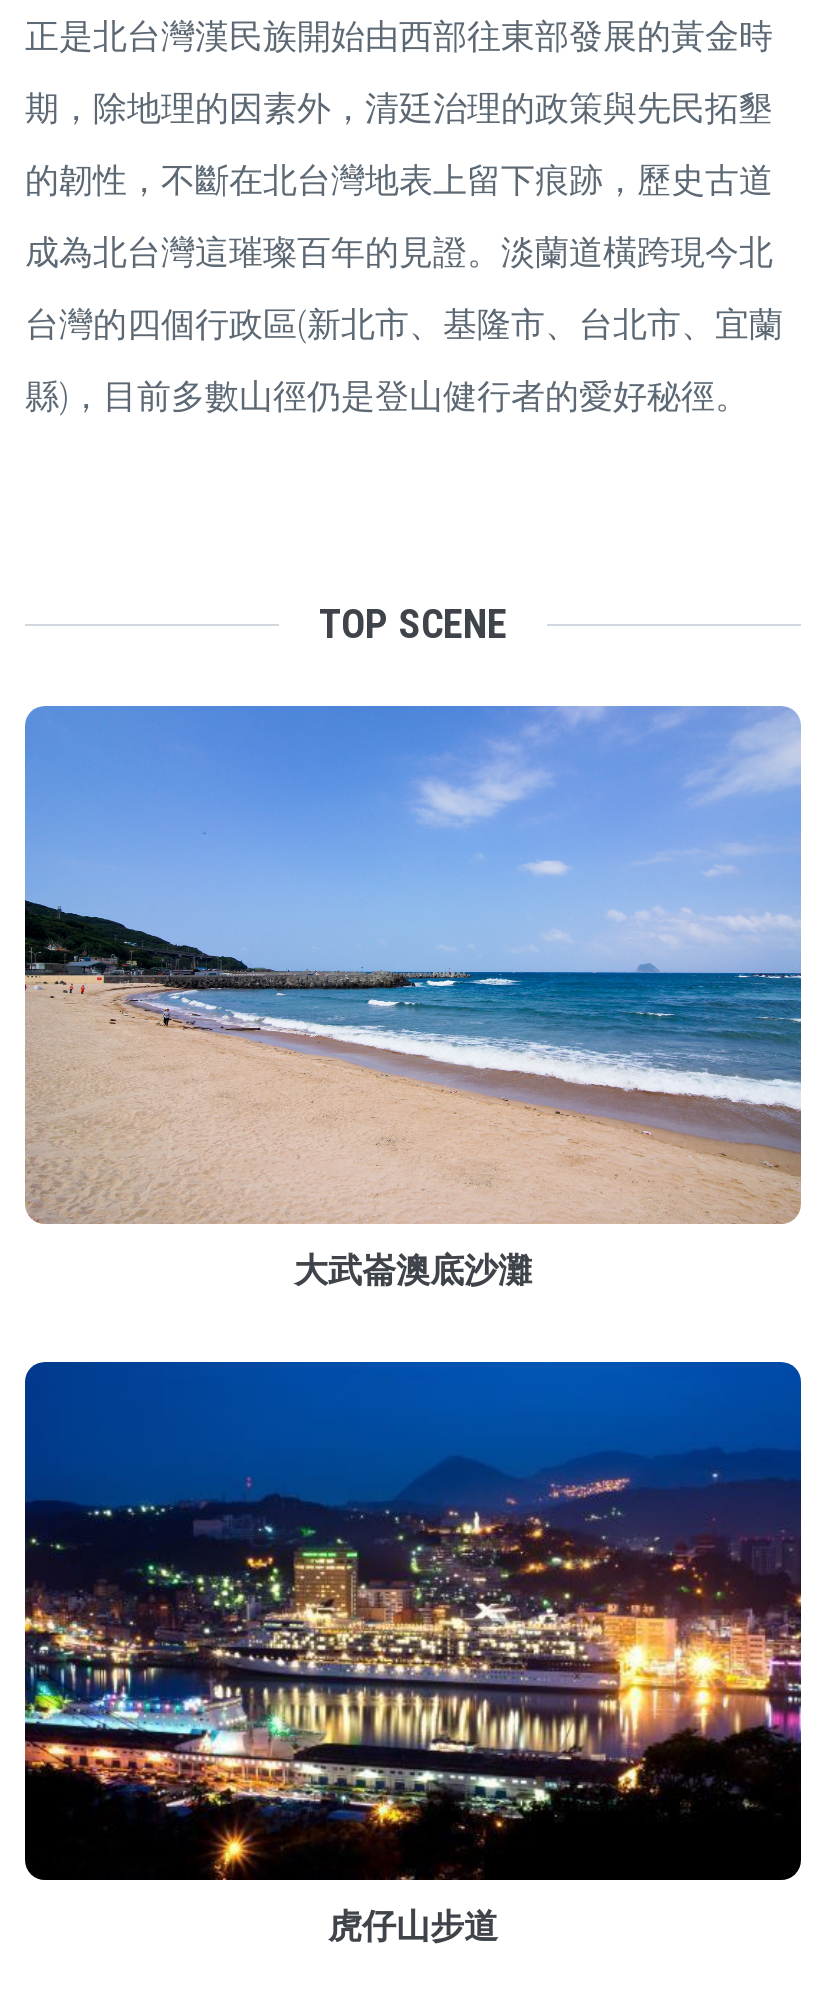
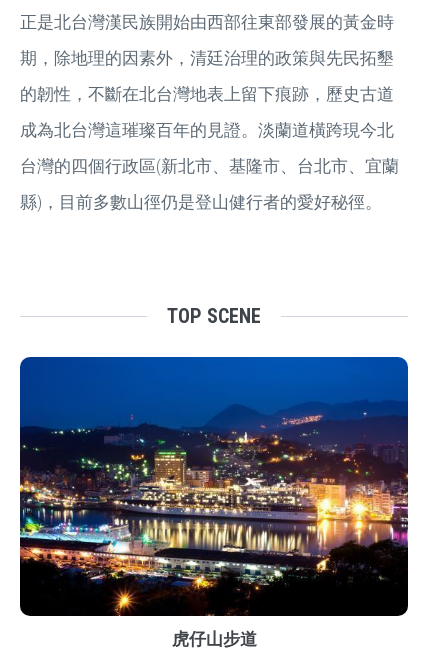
[23,706,803,1289] [image] | 大武崙澳底沙灘 -> none

